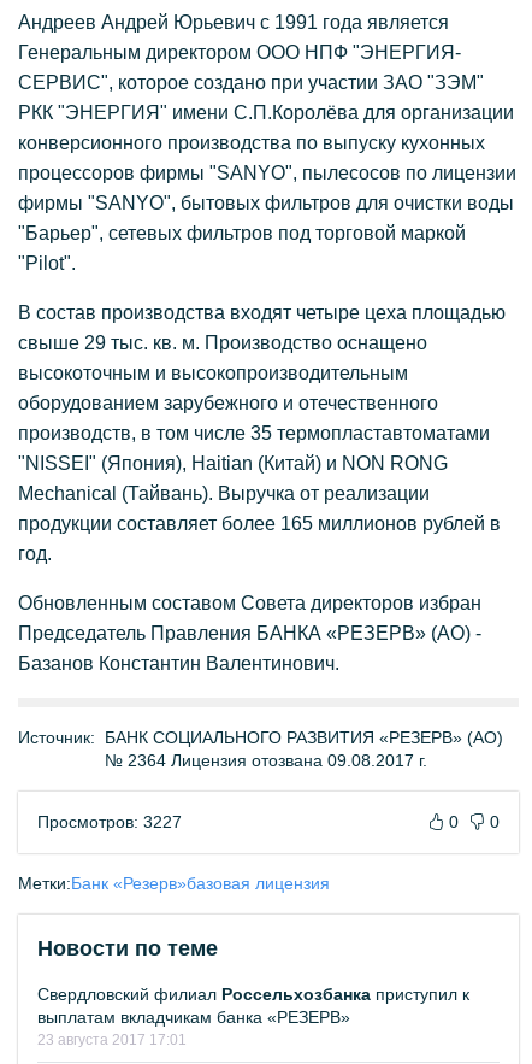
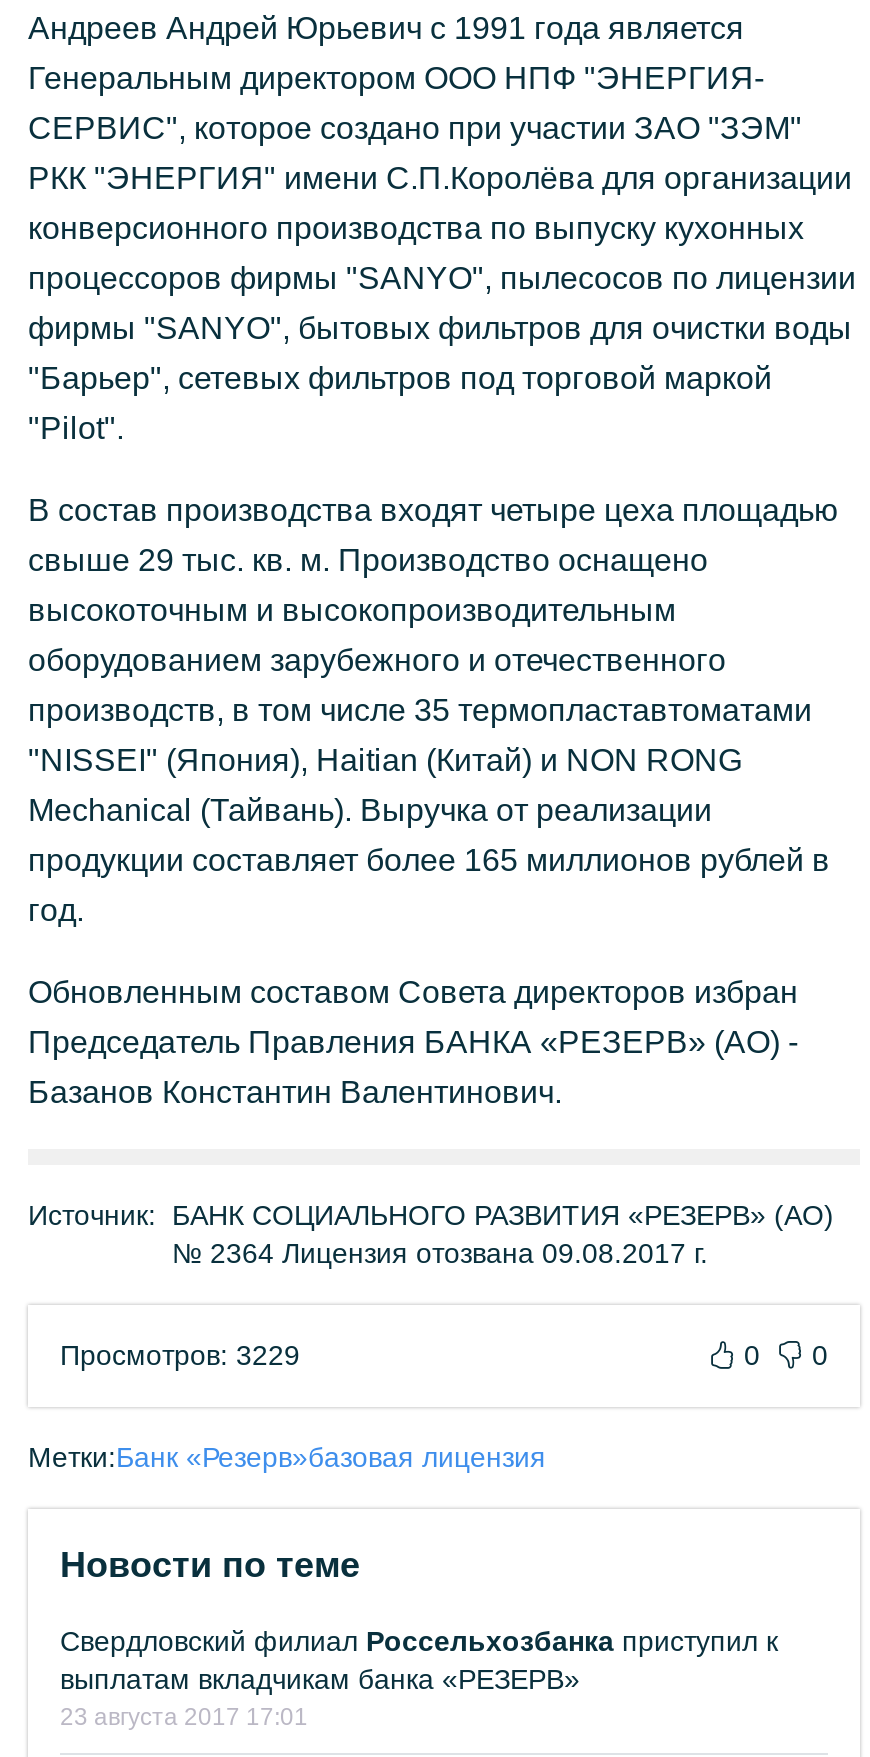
[37,812,182,831] Просмотров: 3227 -> [60,1339,300,1371] Просмотров: 3229

